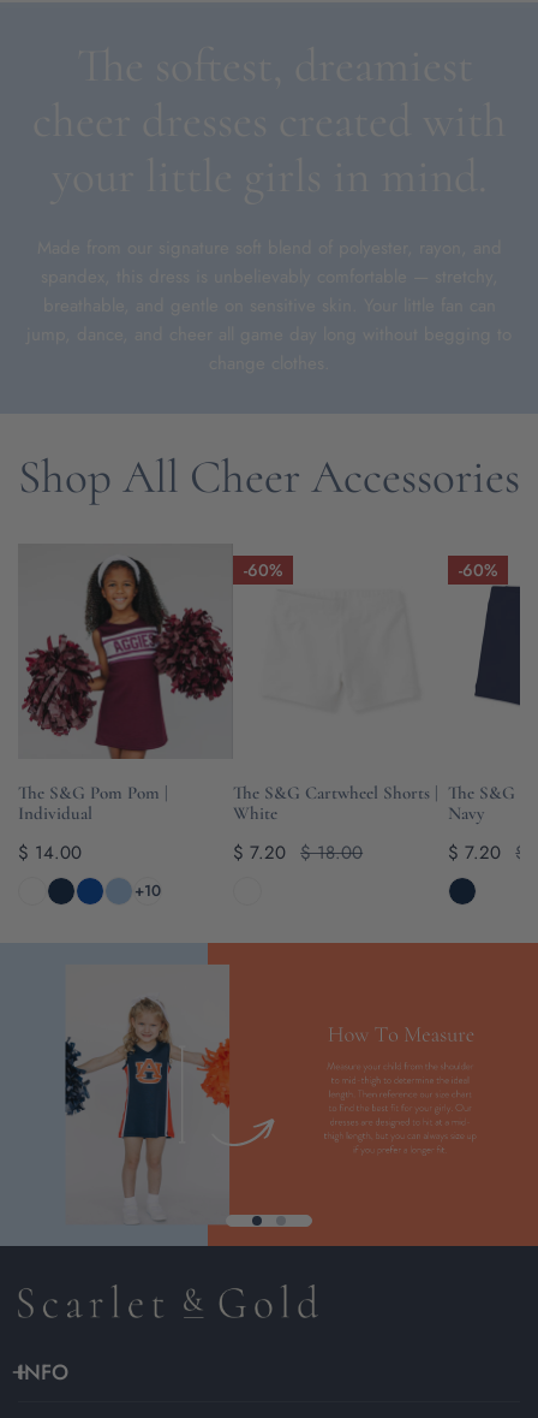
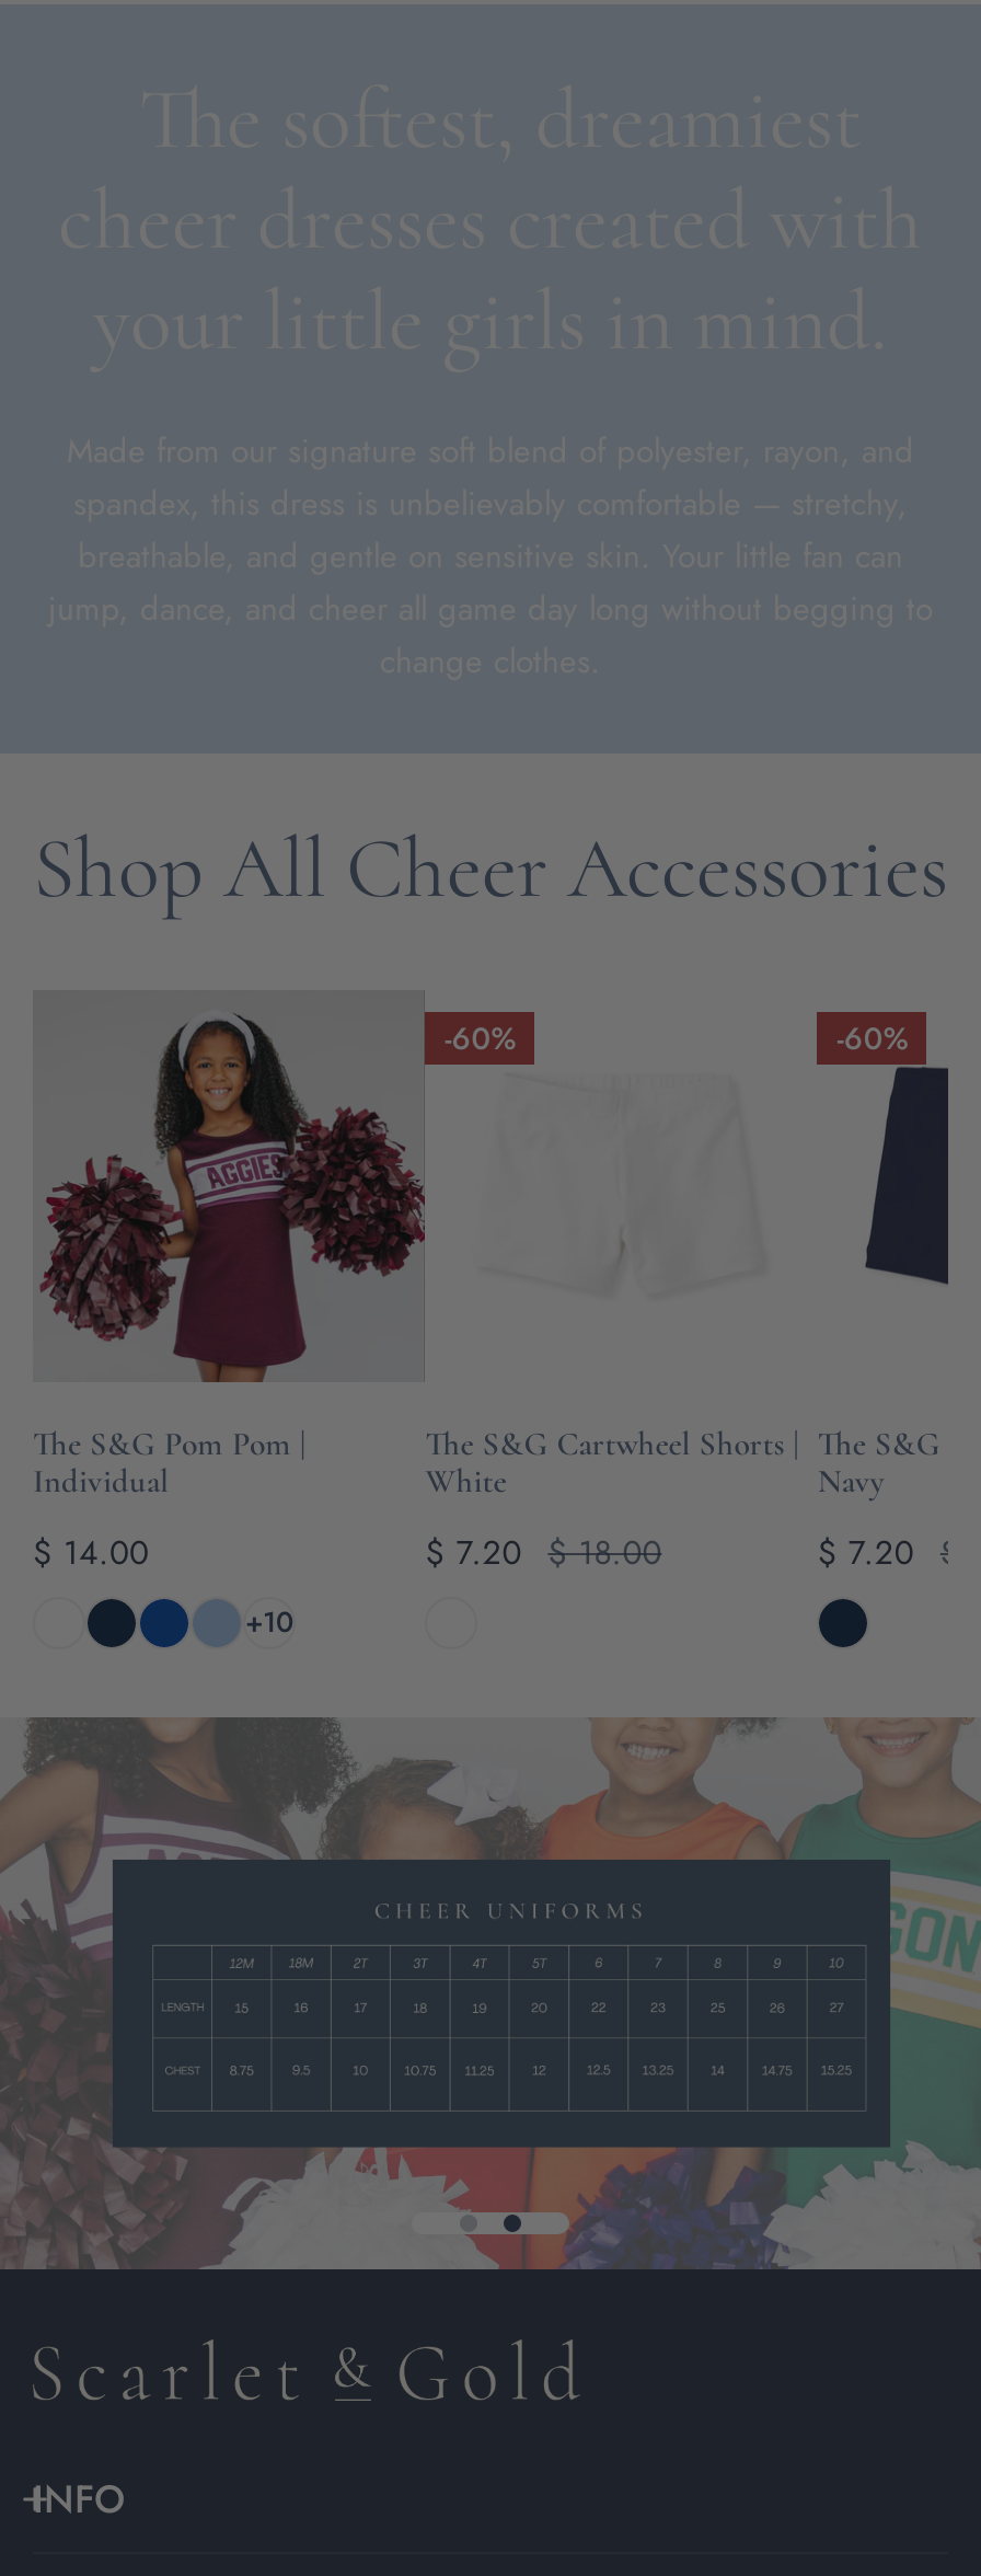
[4,942,534,1247] [image] -> [7,1715,974,2272] [image]

